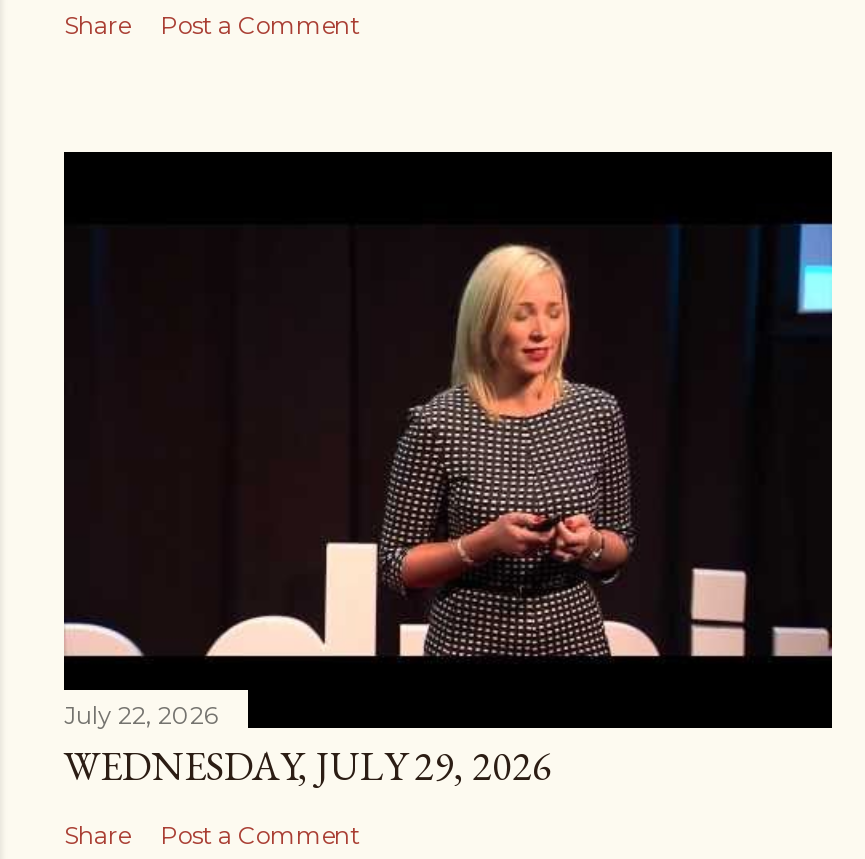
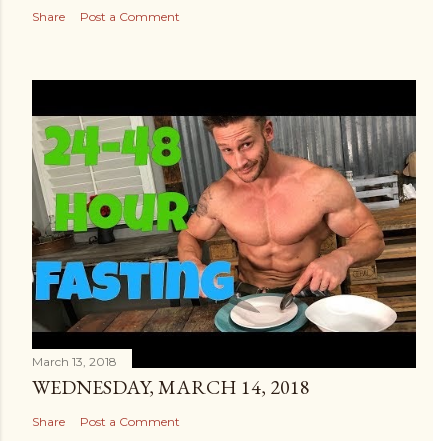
[62,222,834,792] [image] | July 22, 2026 | WEDNESDAY, JULY 29, 2026 -> [31,115,417,400] [image] | March 13, 2018 | WEDNESDAY, MARCH 14, 2018

